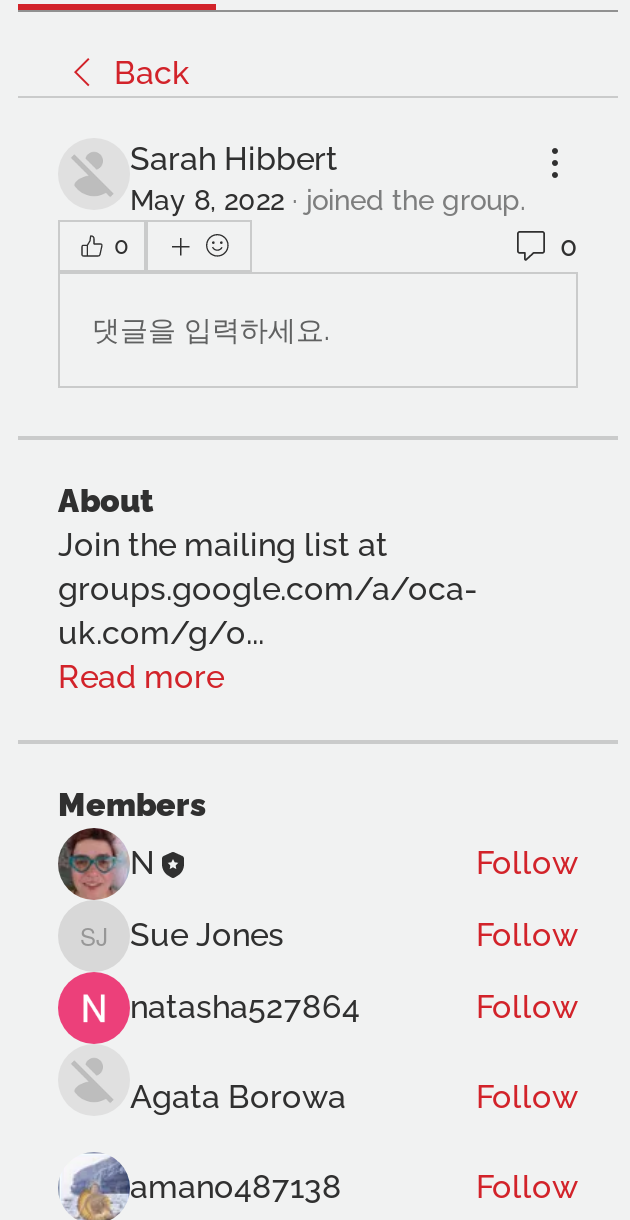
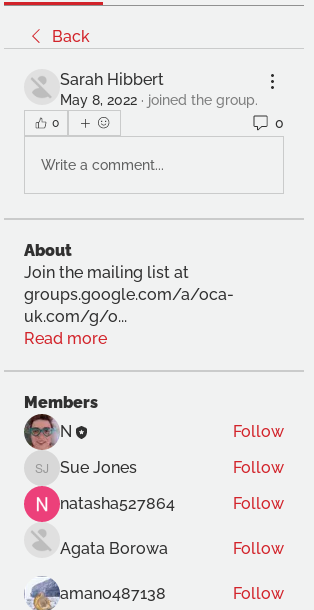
[92,313,330,345] 댓글을 입력하세요. -> [41,156,164,172] Write a comment...

